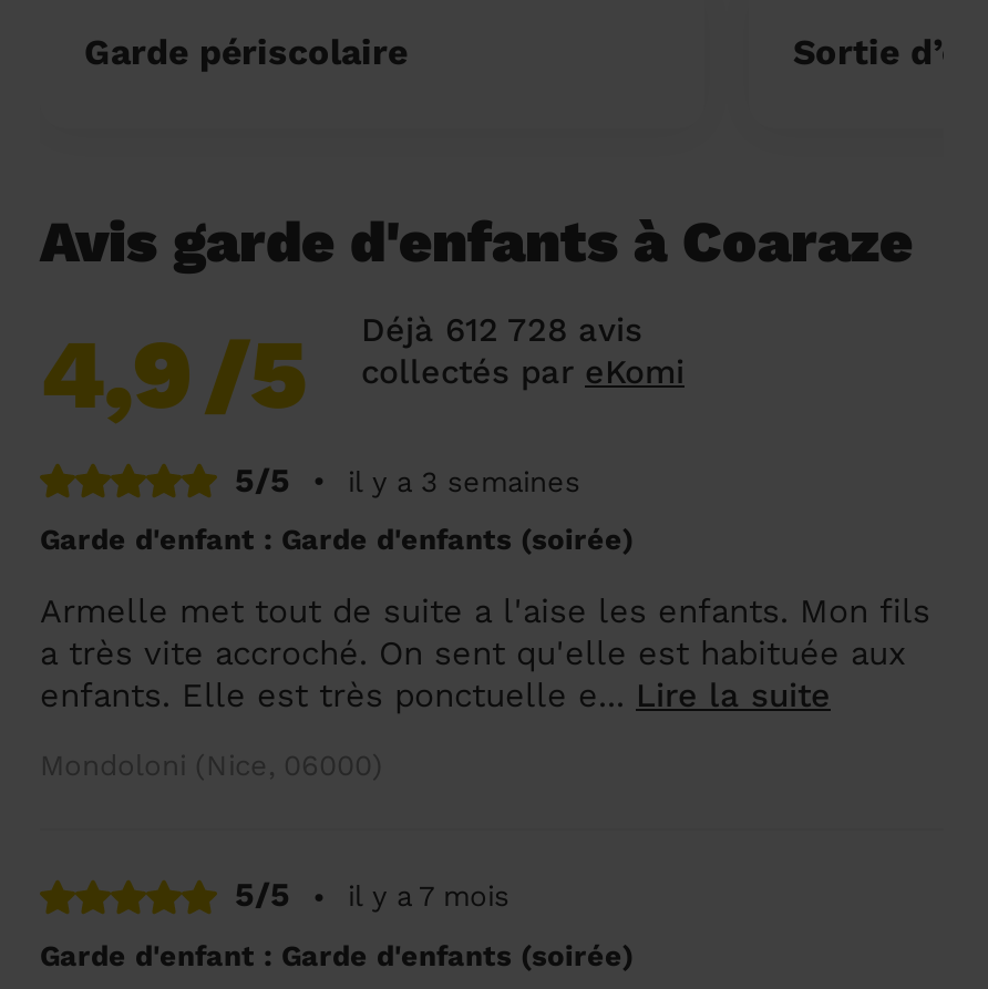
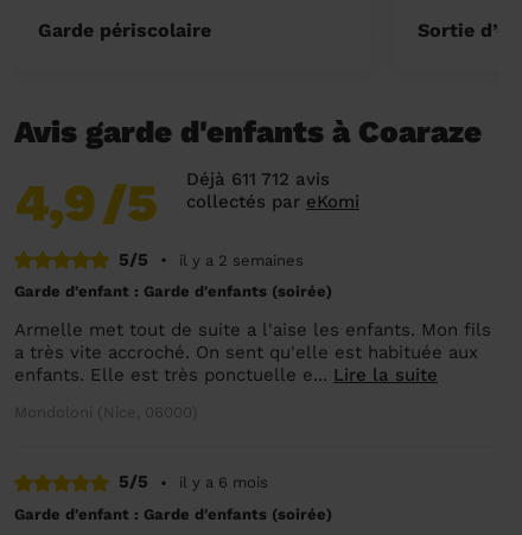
[361,309,642,349] Déjà 612 728 avis -> [186,168,330,189] Déjà 611 712 avis
[348,464,580,498] il y a 3 semaines -> [179,251,304,269] il y a 2 semaines
[348,880,510,913] il y a 7 mois -> [179,474,268,491] il y a 6 mois

